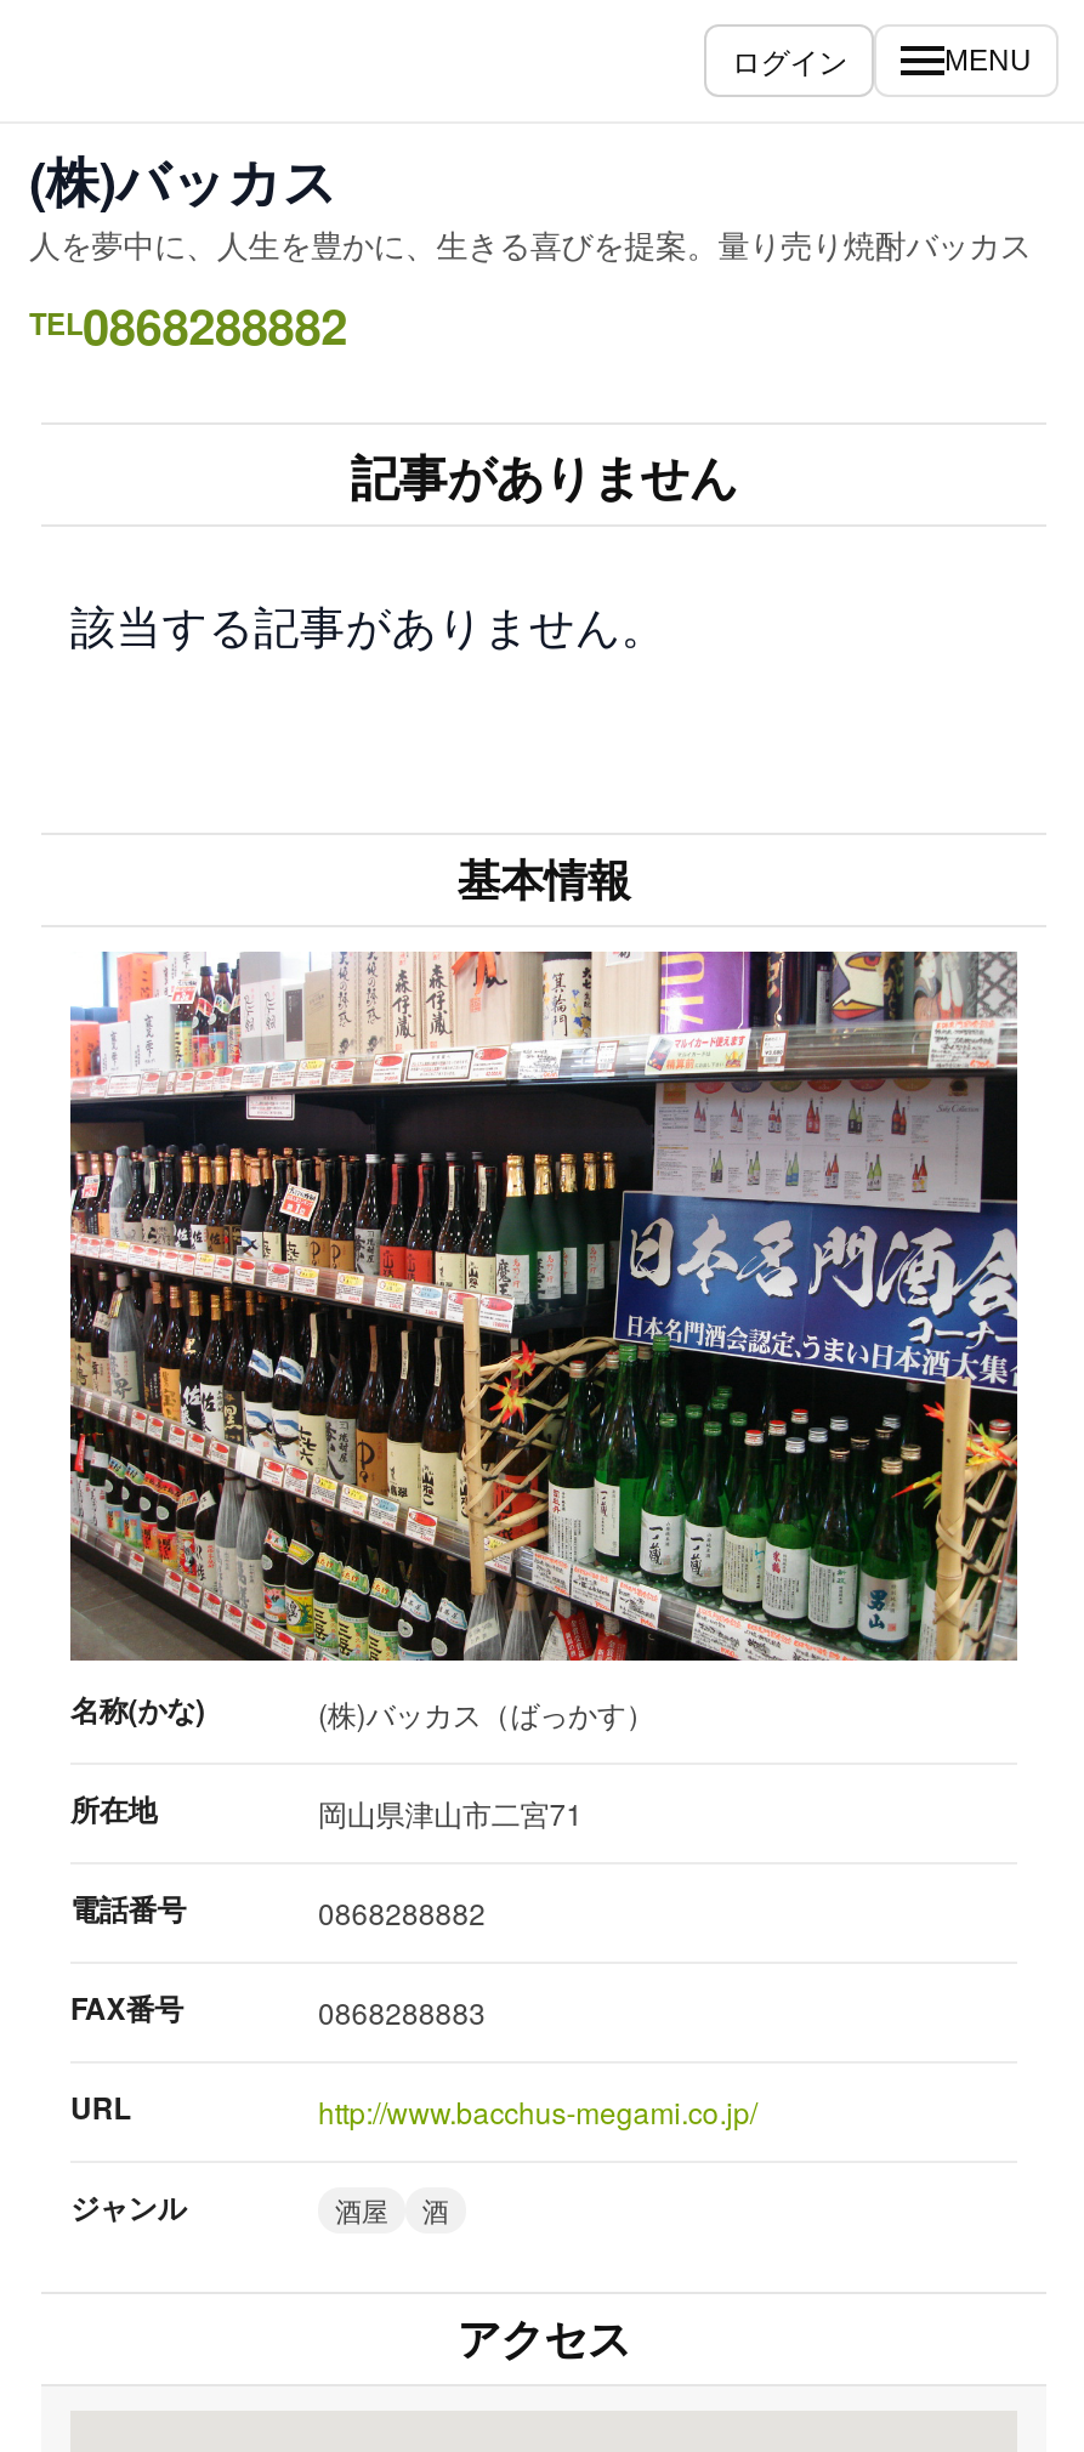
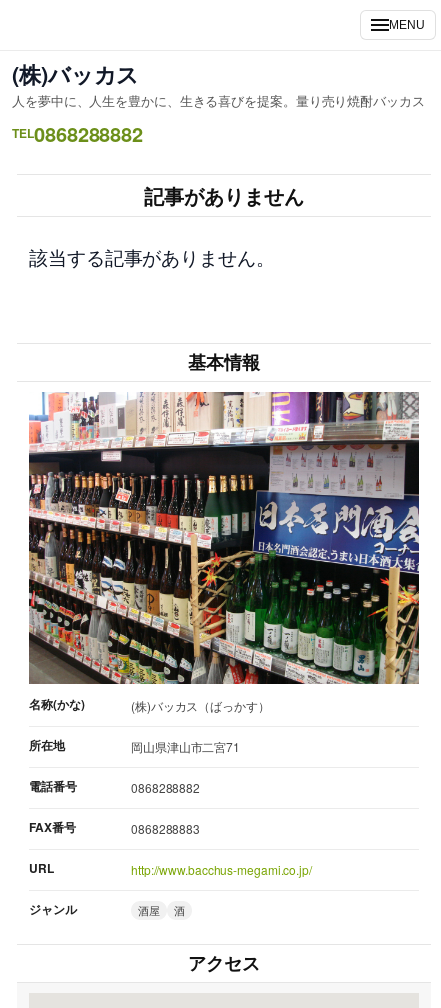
[732,39,847,80] ログイン -> none

